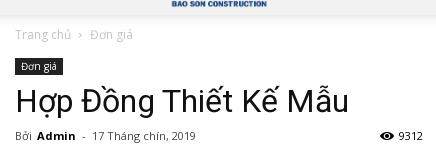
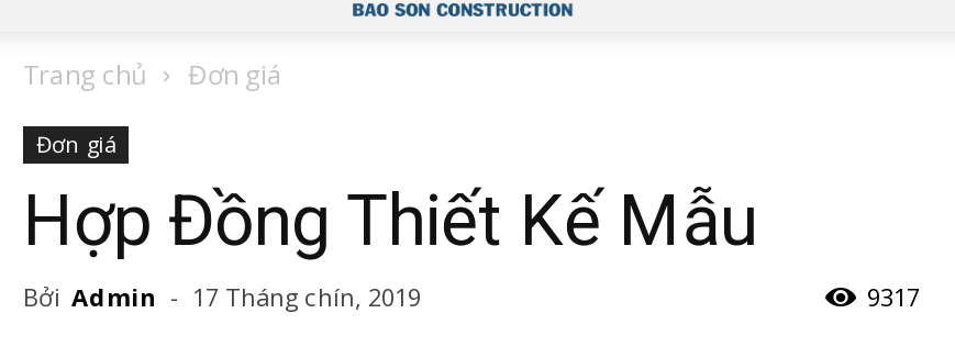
[399,128,423,143] 9312 -> [867,280,920,313] 9317

